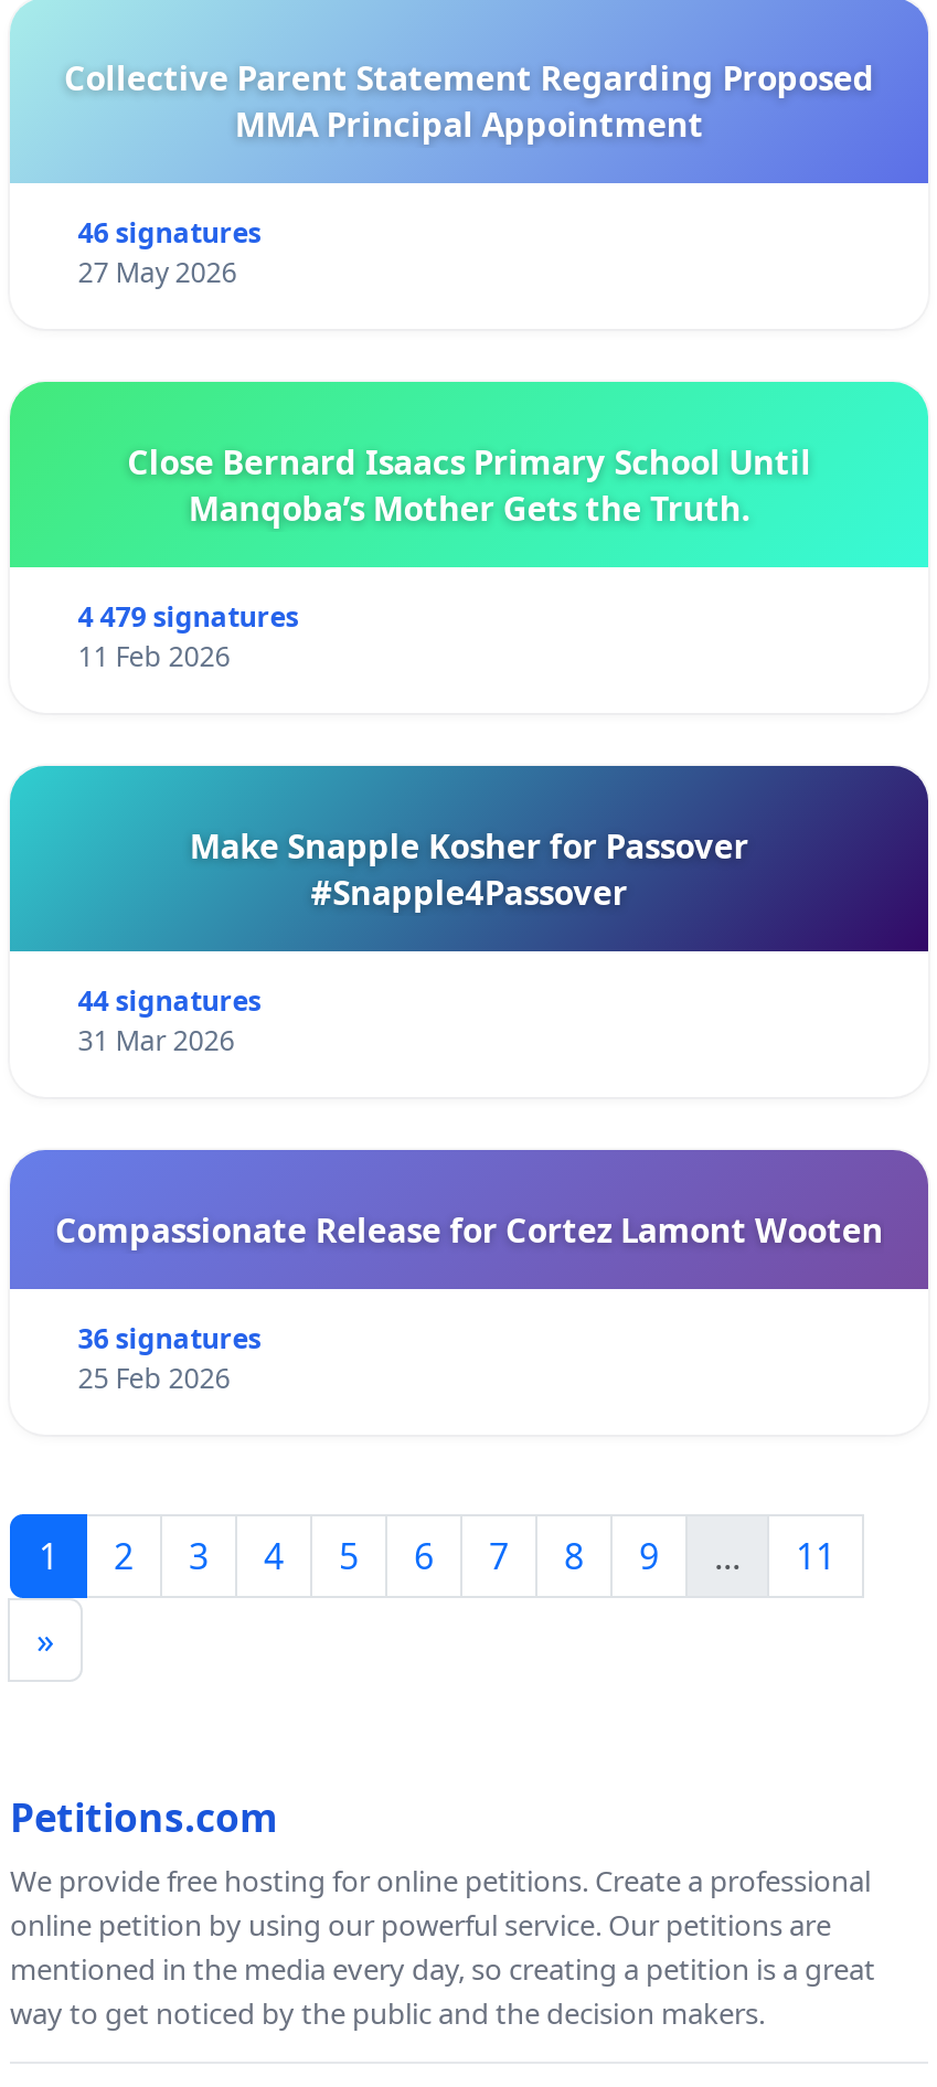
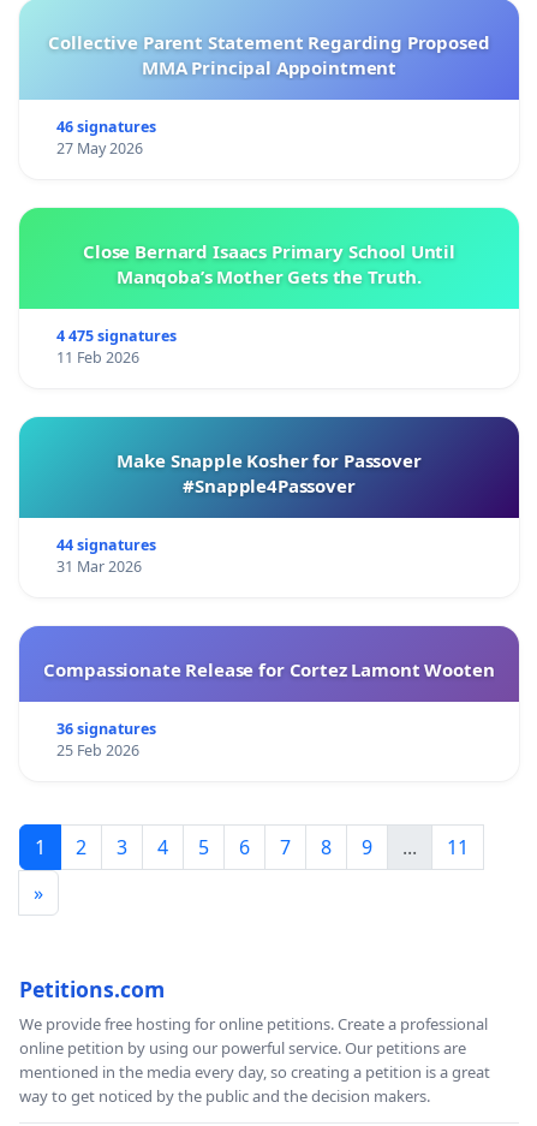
[78,598,299,635] 4 479 signatures -> [56,326,176,346] 4 475 signatures

